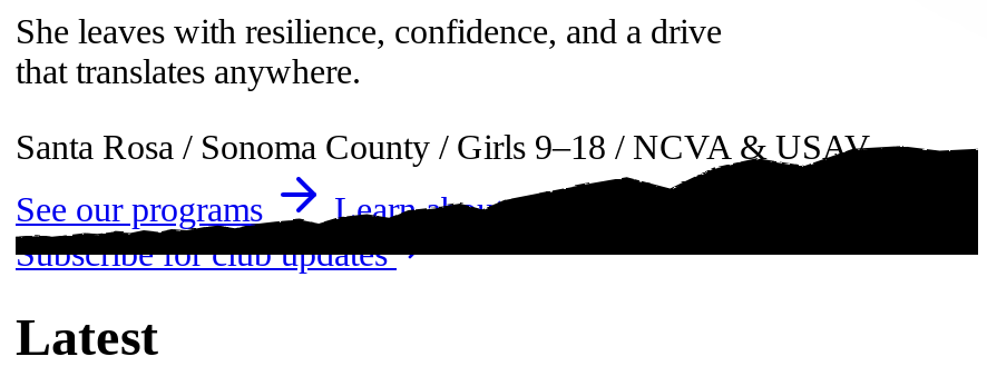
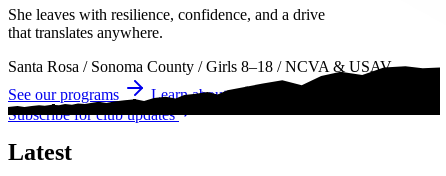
[16,127,871,165] Santa Rosa / Sonoma County / Girls 9–18 / NCVA & USAV -> [8,58,392,75] Santa Rosa / Sonoma County / Girls 8–18 / NCVA & USAV

